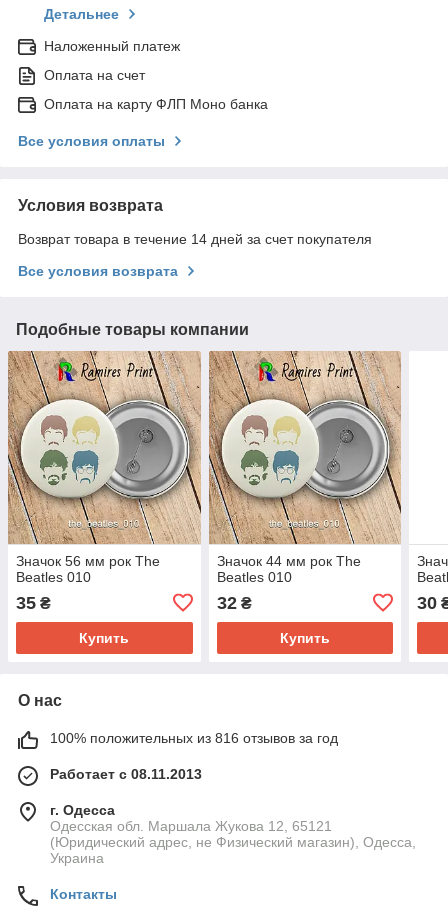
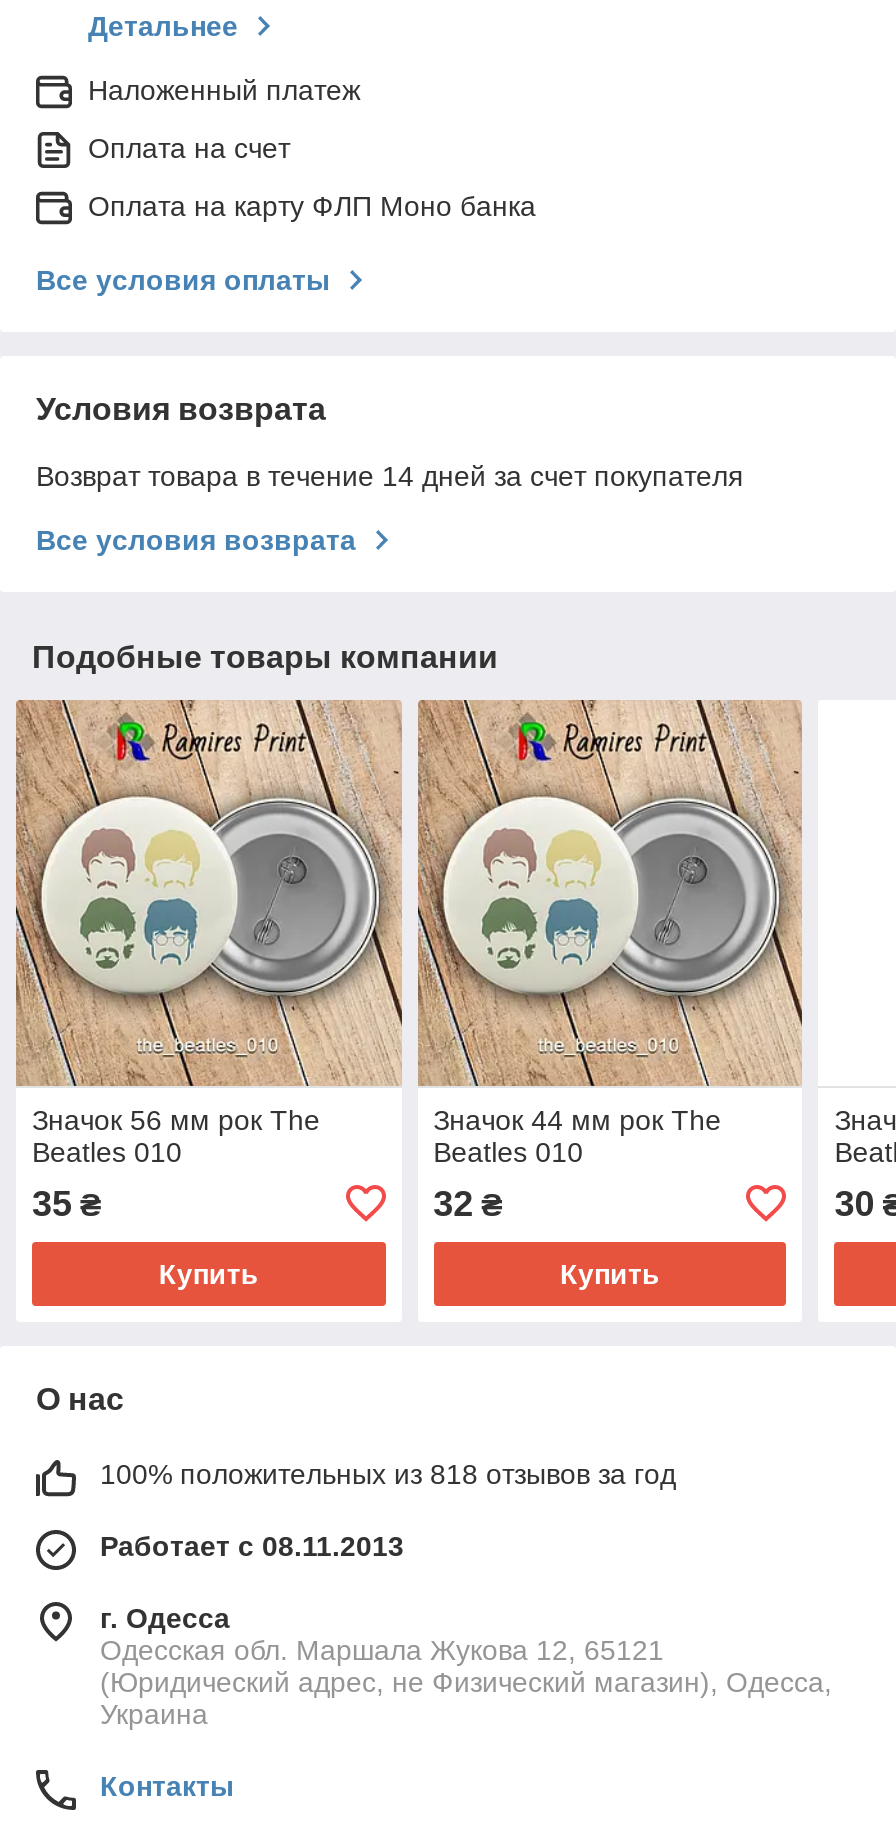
[50,730,338,746] 100% положительных из 816 отзывов за год -> [100,1458,676,1490] 100% положительных из 818 отзывов за год

